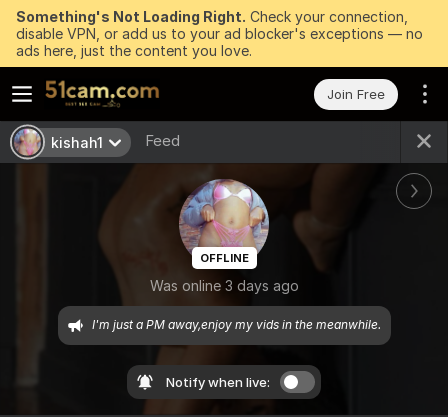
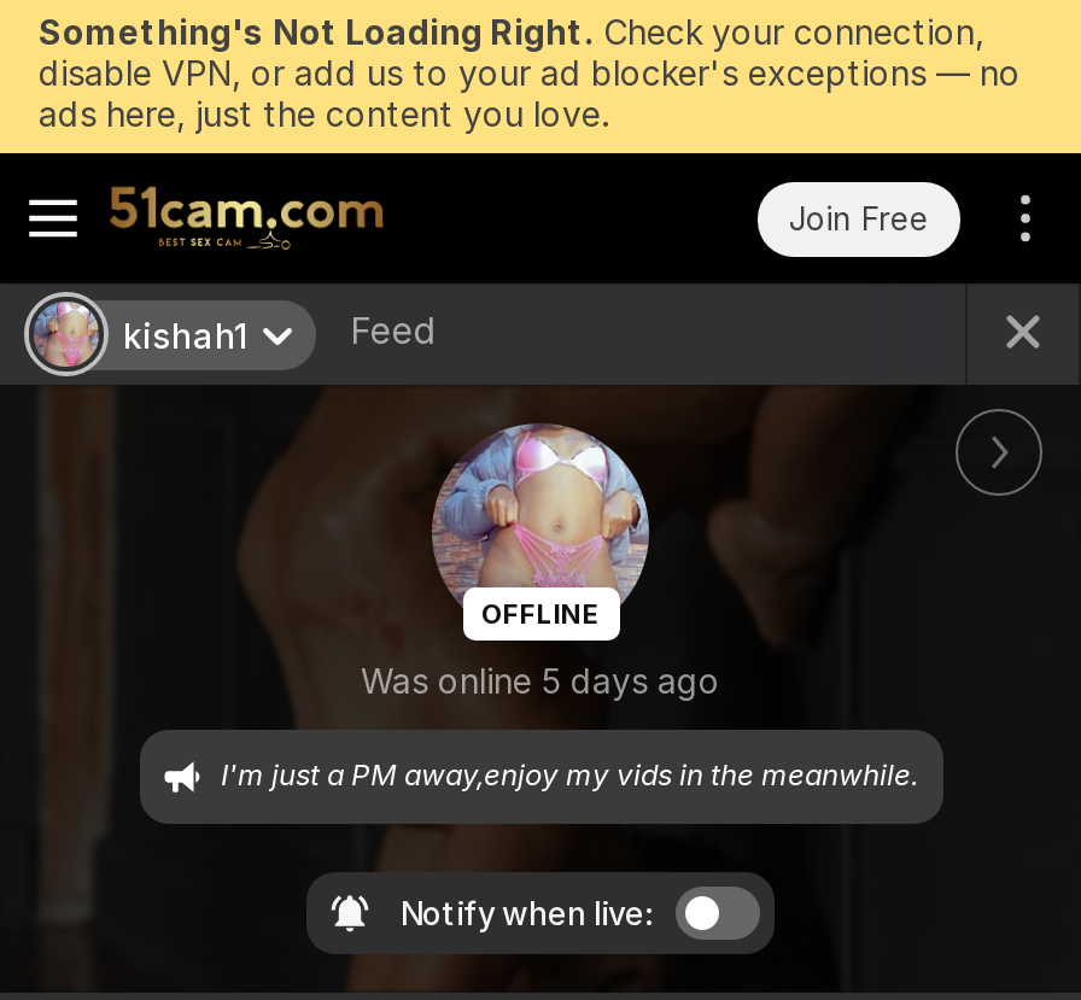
[149,277,298,294] Was online 3 days ago -> [361,661,720,702] Was online 5 days ago

